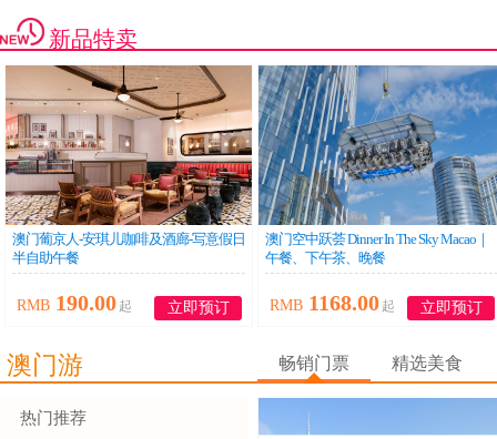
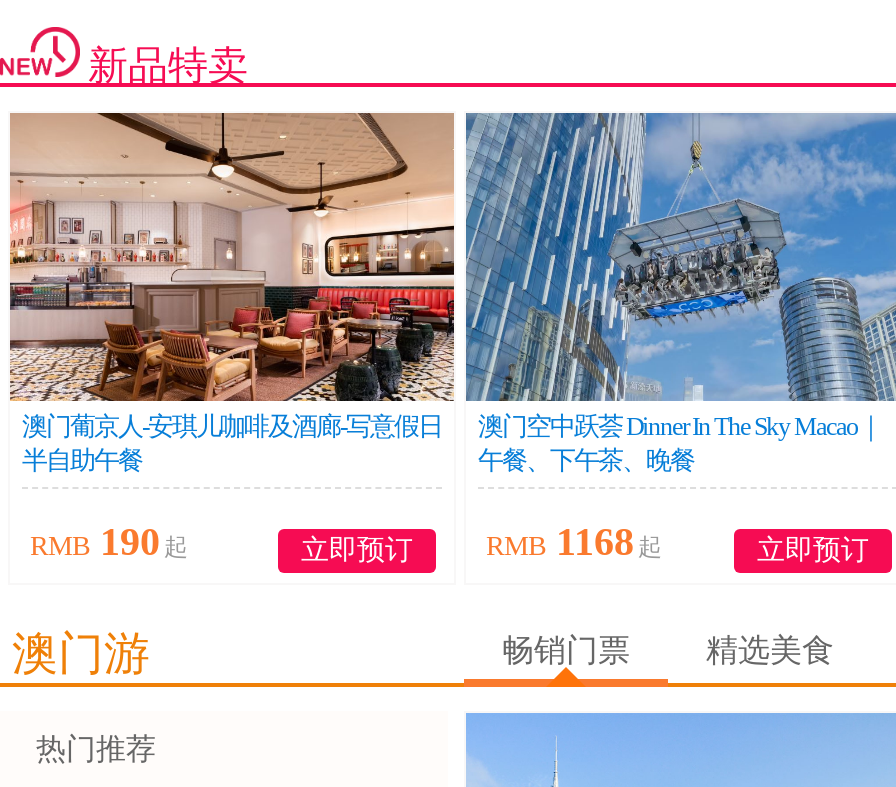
[17,290,132,315] RMB 190.00 起 -> [30,519,188,563] RMB 190 起
[270,290,395,315] RMB 1168.00 起 -> [486,519,662,563] RMB 1168 起

